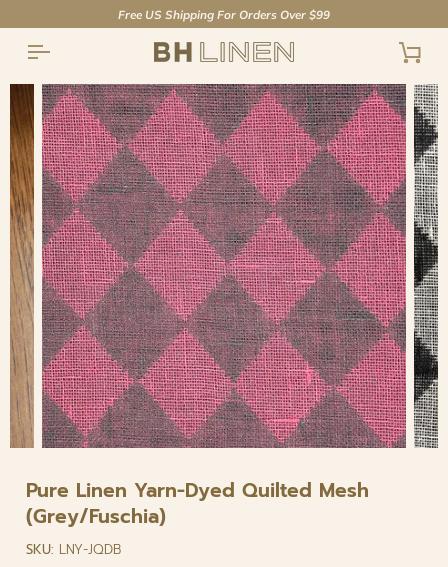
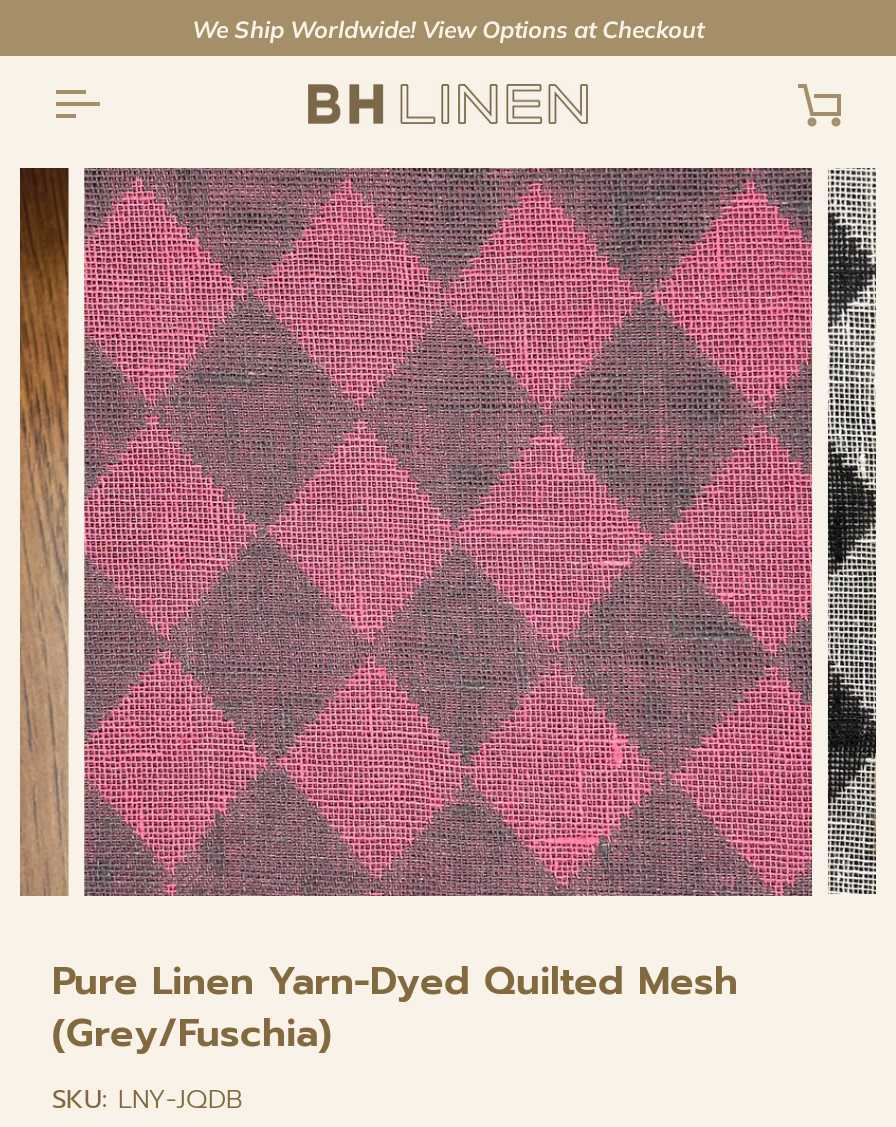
[118,7,330,22] Free US Shipping For Orders Over $99 -> [192,14,704,44] We Ship Worldwide! View Options at Checkout

